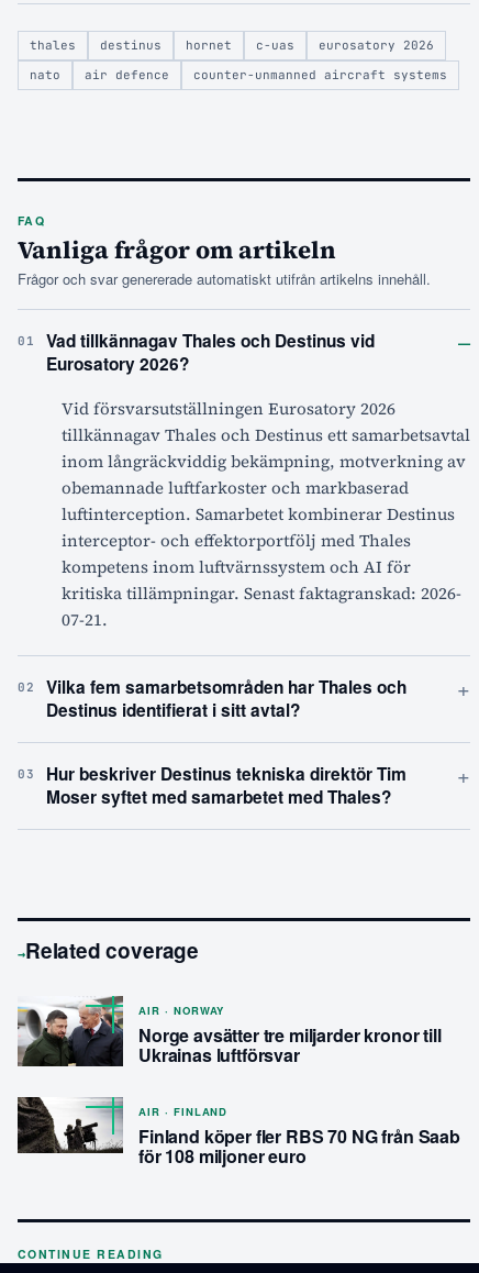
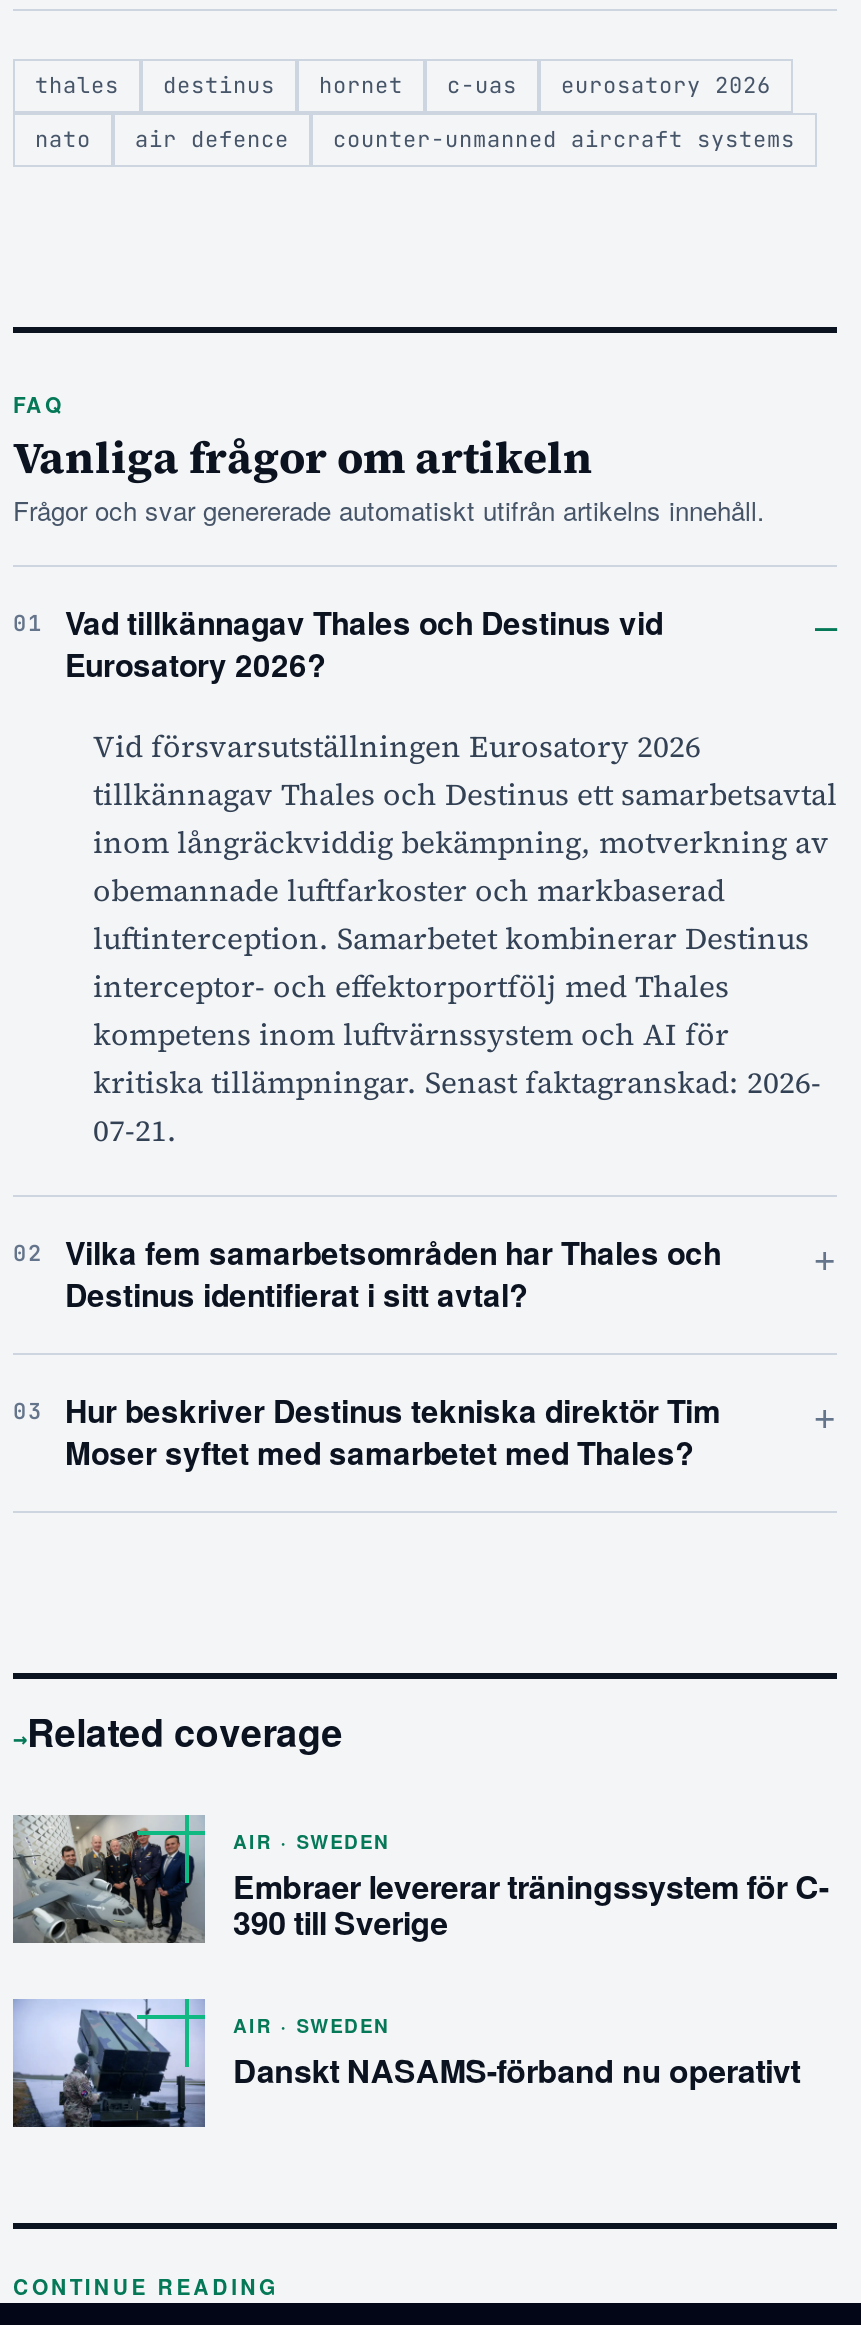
[18,996,441,1068] [image] | AIR · NORWAY | Norge avsätter tre miljarder kronor till | Ukrainas luftförsvar -> [13,1813,829,1945] [image] | AIR · SWEDEN | Embraer levererar träningssystem för C- | 390 till Sverige
[16,1096,460,1169] [image] | AIR · FINLAND | Finland köper fler RBS 70 NG från Saab | för 108 miljoner euro -> [11,1999,800,2129] [image] | AIR · SWEDEN | Danskt NASAMS-förband nu operativt

